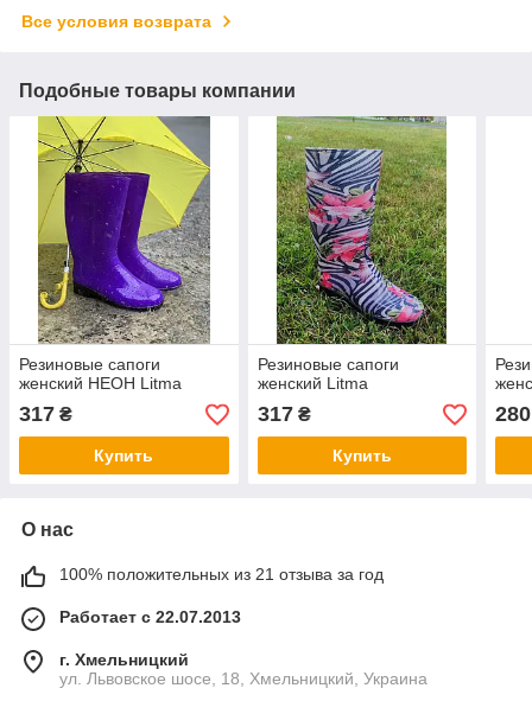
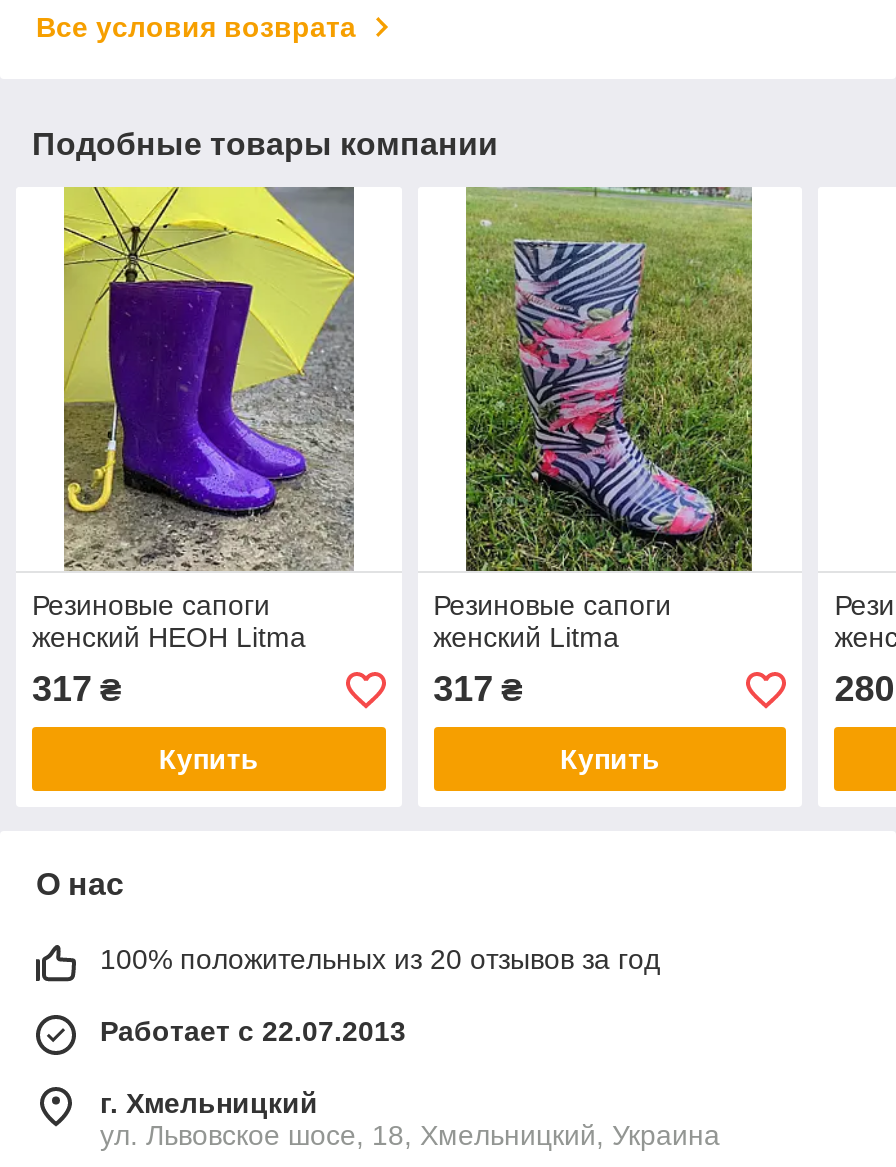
[59,565,384,584] 100% положительных из 21 отзыва за год -> [100,944,660,976] 100% положительных из 20 отзывов за год

